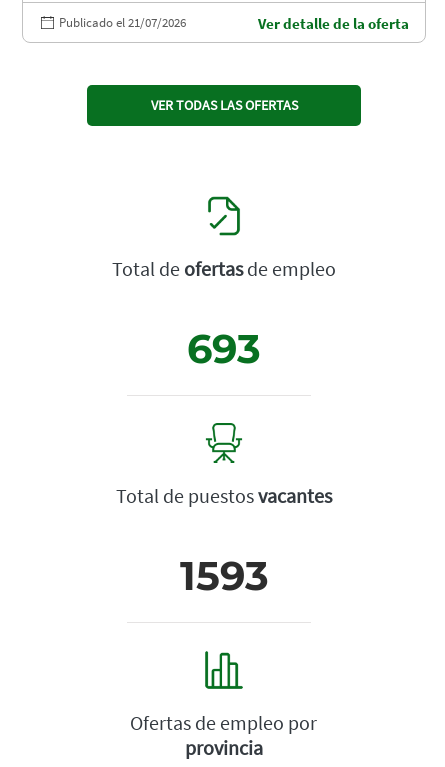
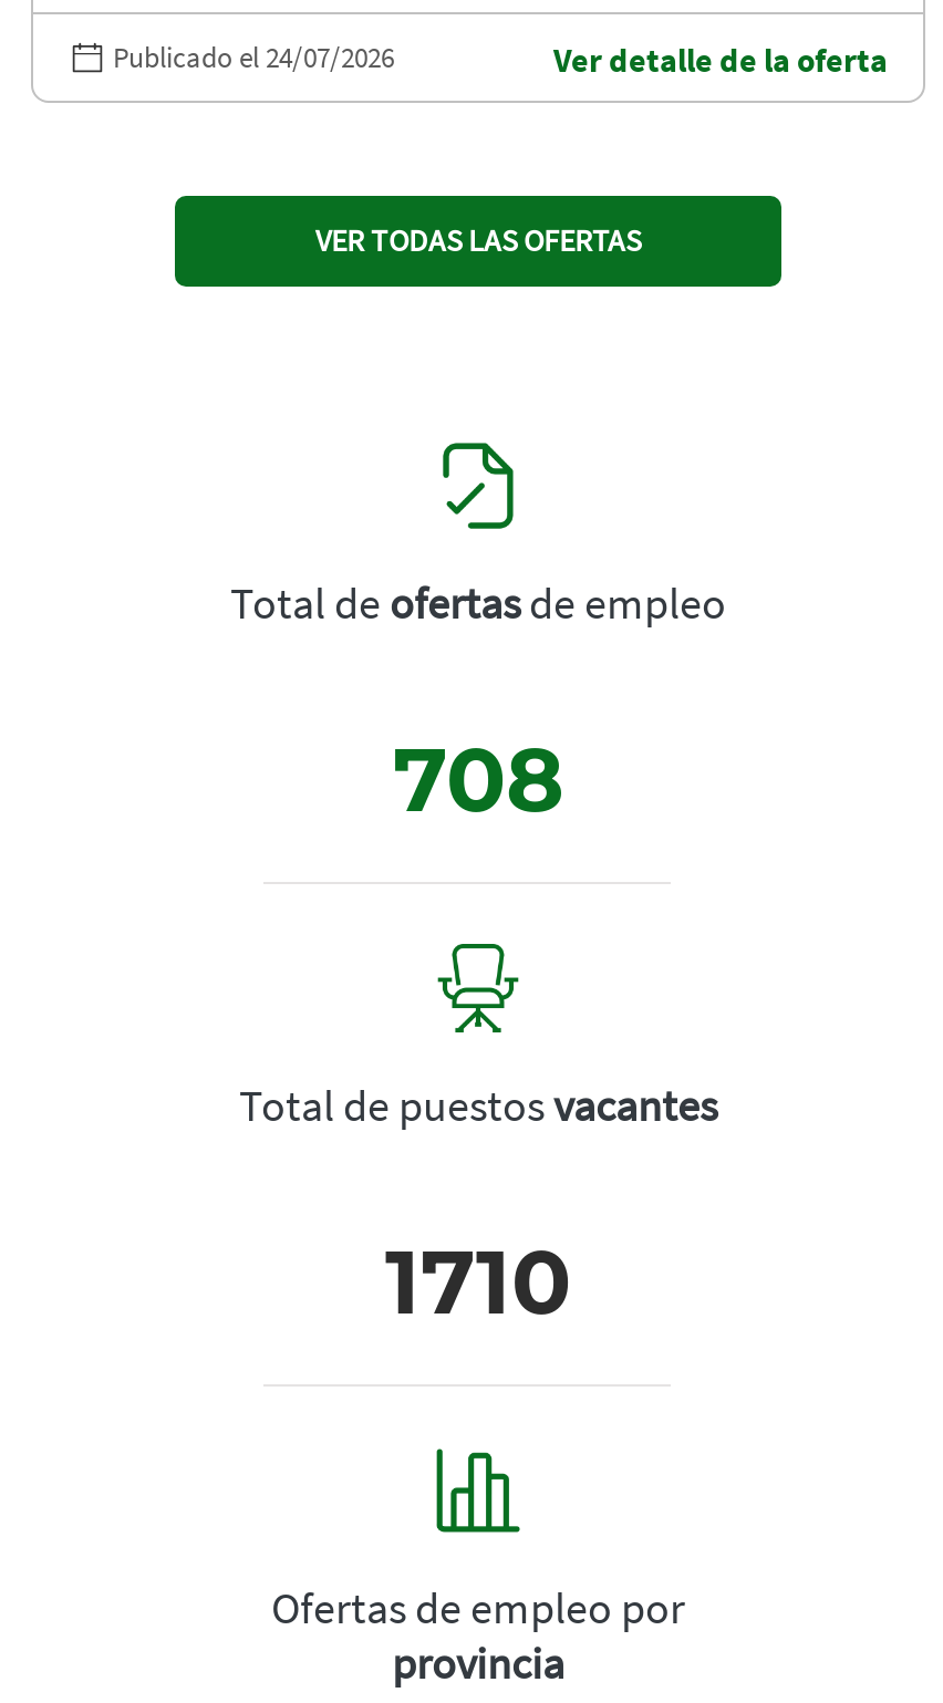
[59,14,186,31] Publicado el 21/07/2026 -> [113,38,394,76] Publicado el 24/07/2026
[187,324,261,373] 693 -> [393,724,563,833] 708
[179,551,268,600] 1593 -> [385,1227,571,1335] 1710

